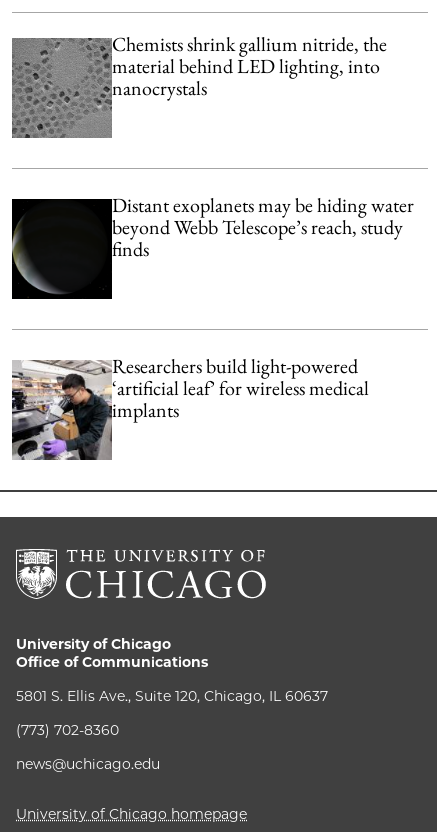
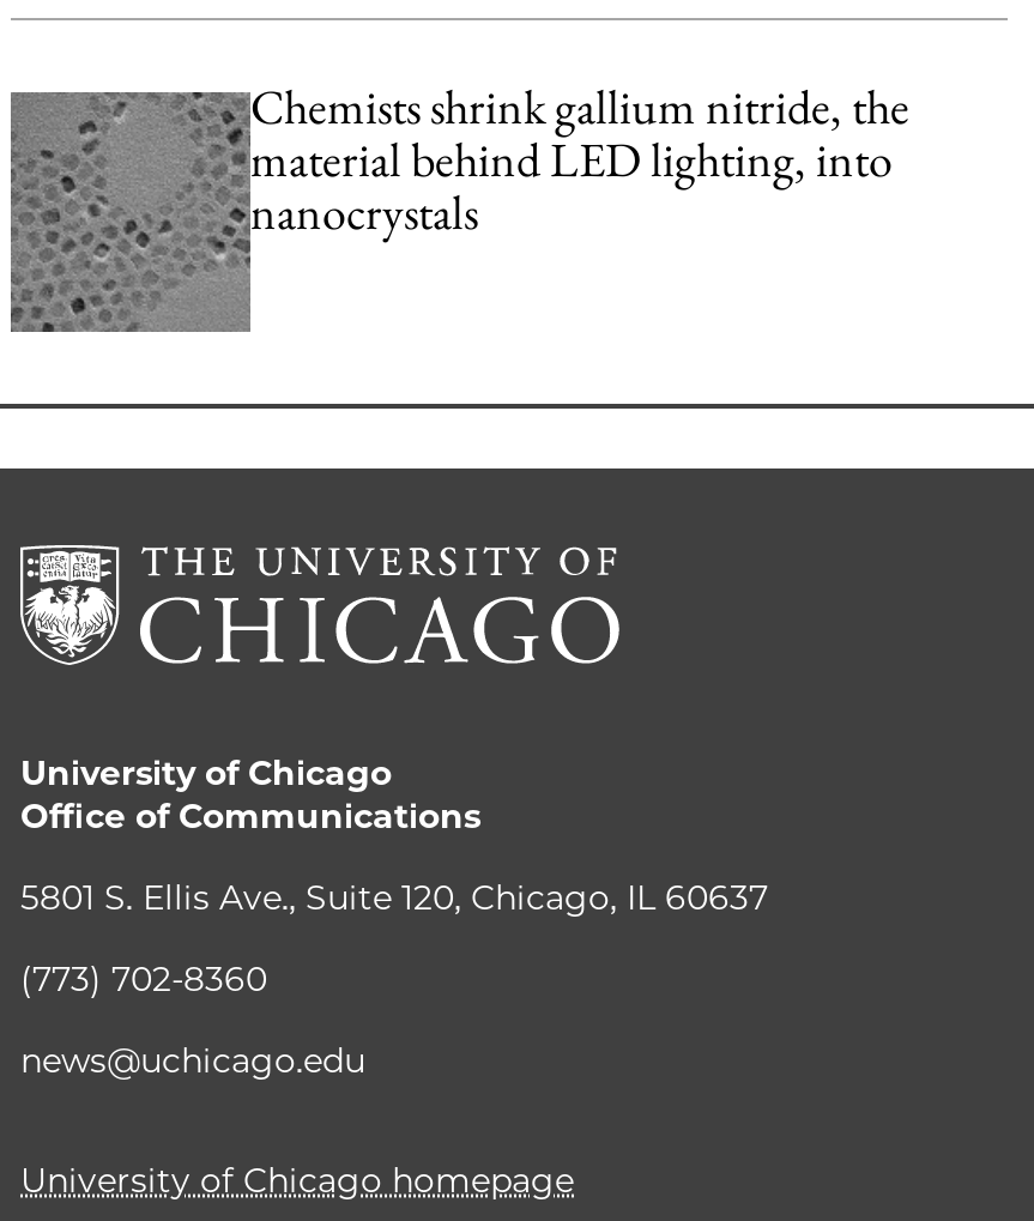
[11,192,414,300] [image] | Distant exoplanets may be hiding water | beyond Webb Telescope’s reach, study | finds -> none
[12,353,369,460] [image] | Researchers build light-powered | ‘artificial leaf’ for wireless medical | implants -> none

